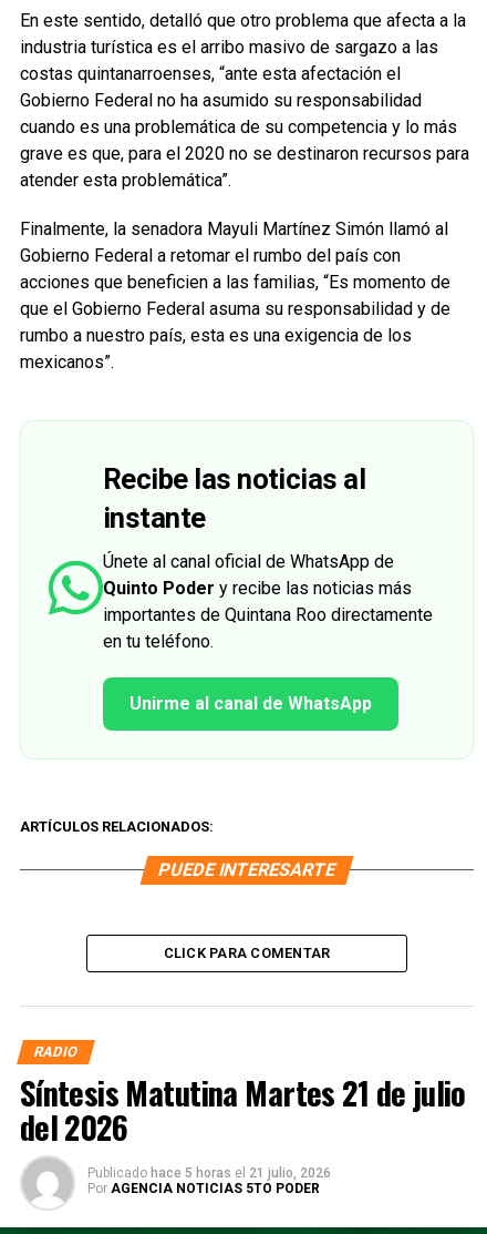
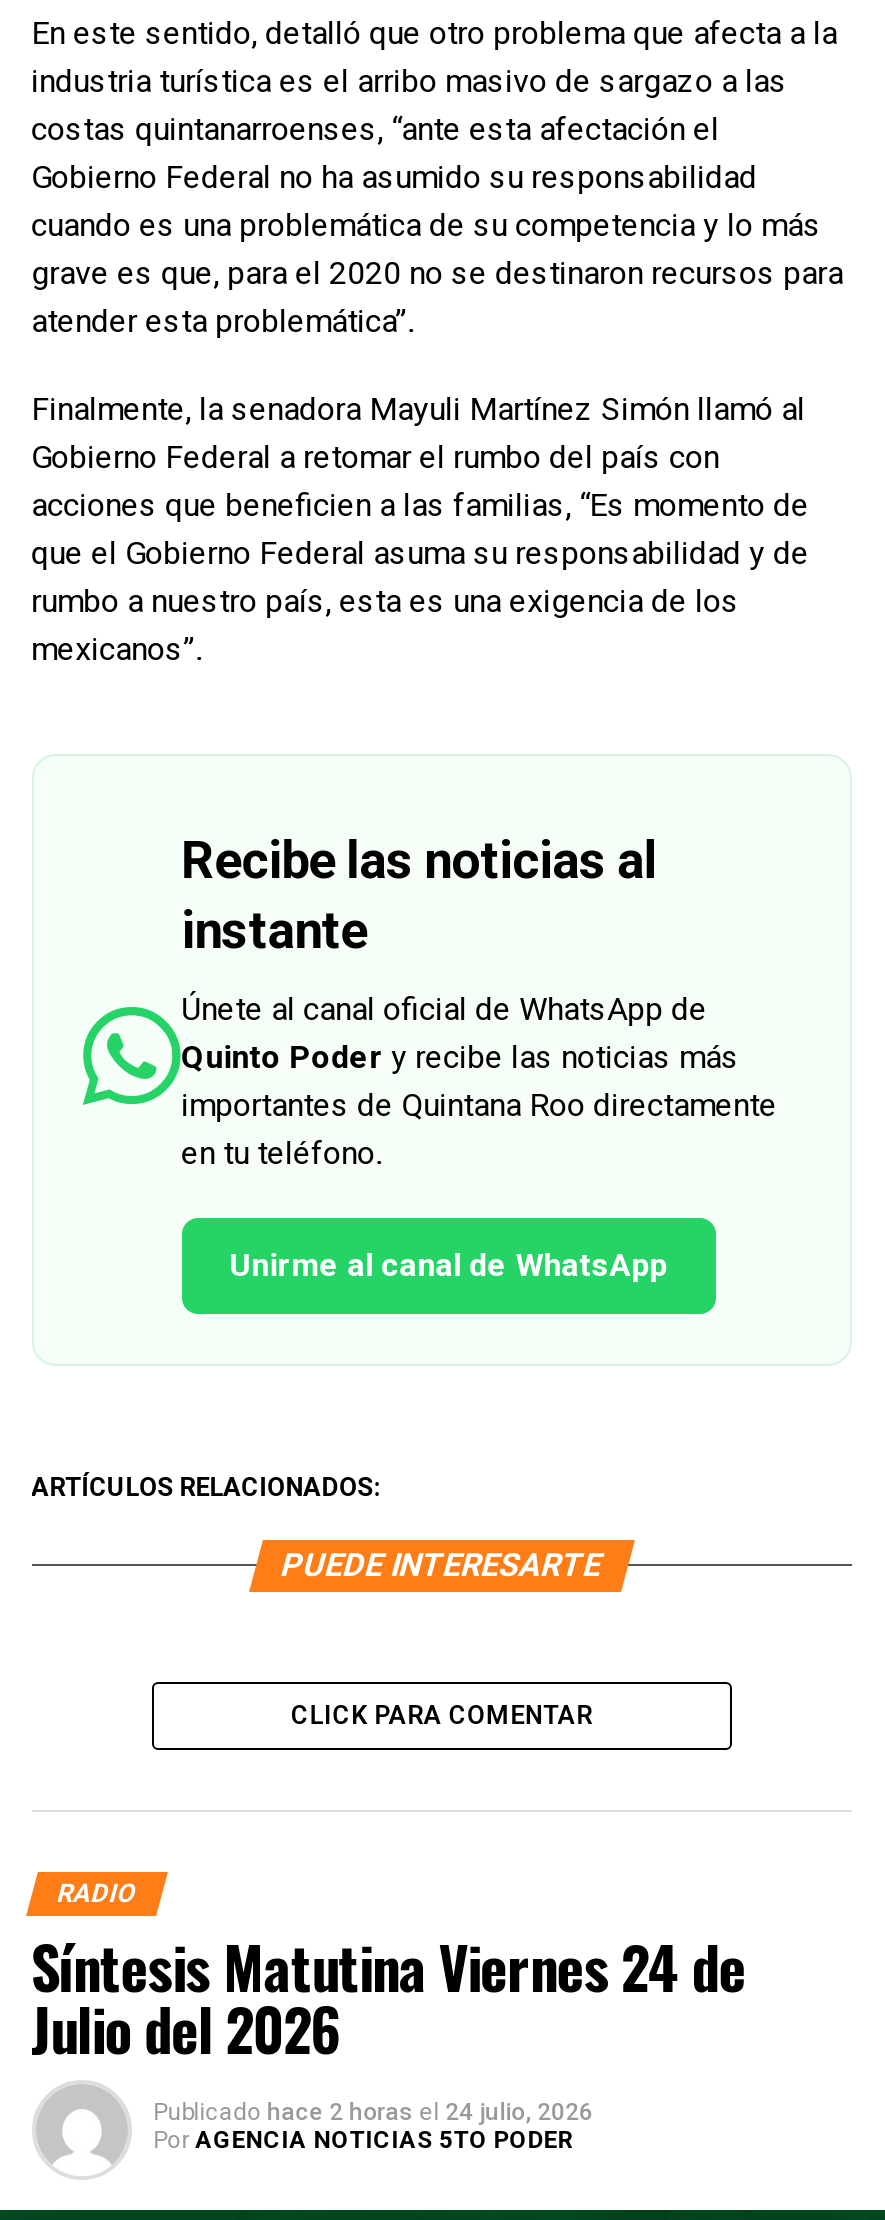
[20,1069,466,1181] Síntesis Matutina Martes 21 de julio | del 2026 | Publicado hace 5 horas el 21 julio, 2026 -> [31,1924,746,2126] Síntesis Matutina Viernes 24 de | Julio del 2026 | Publicado hace 2 horas el 24 julio, 2026

